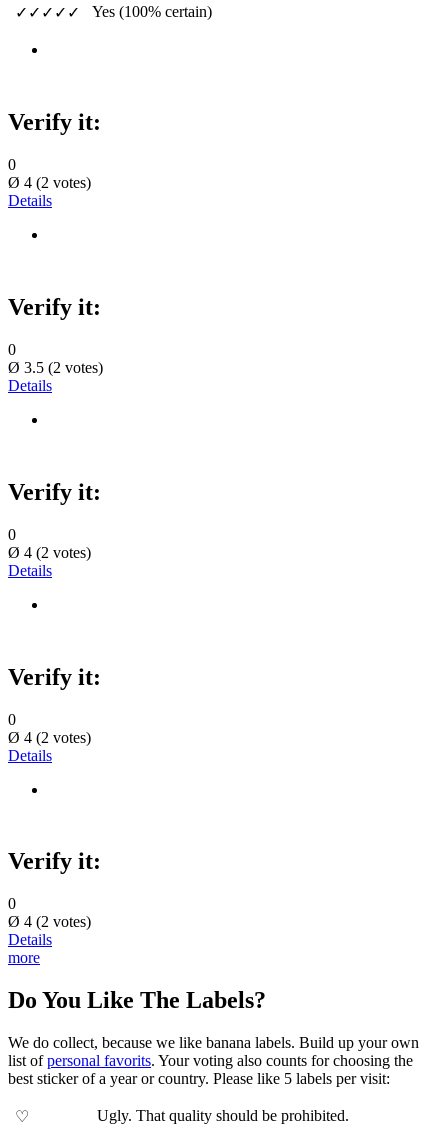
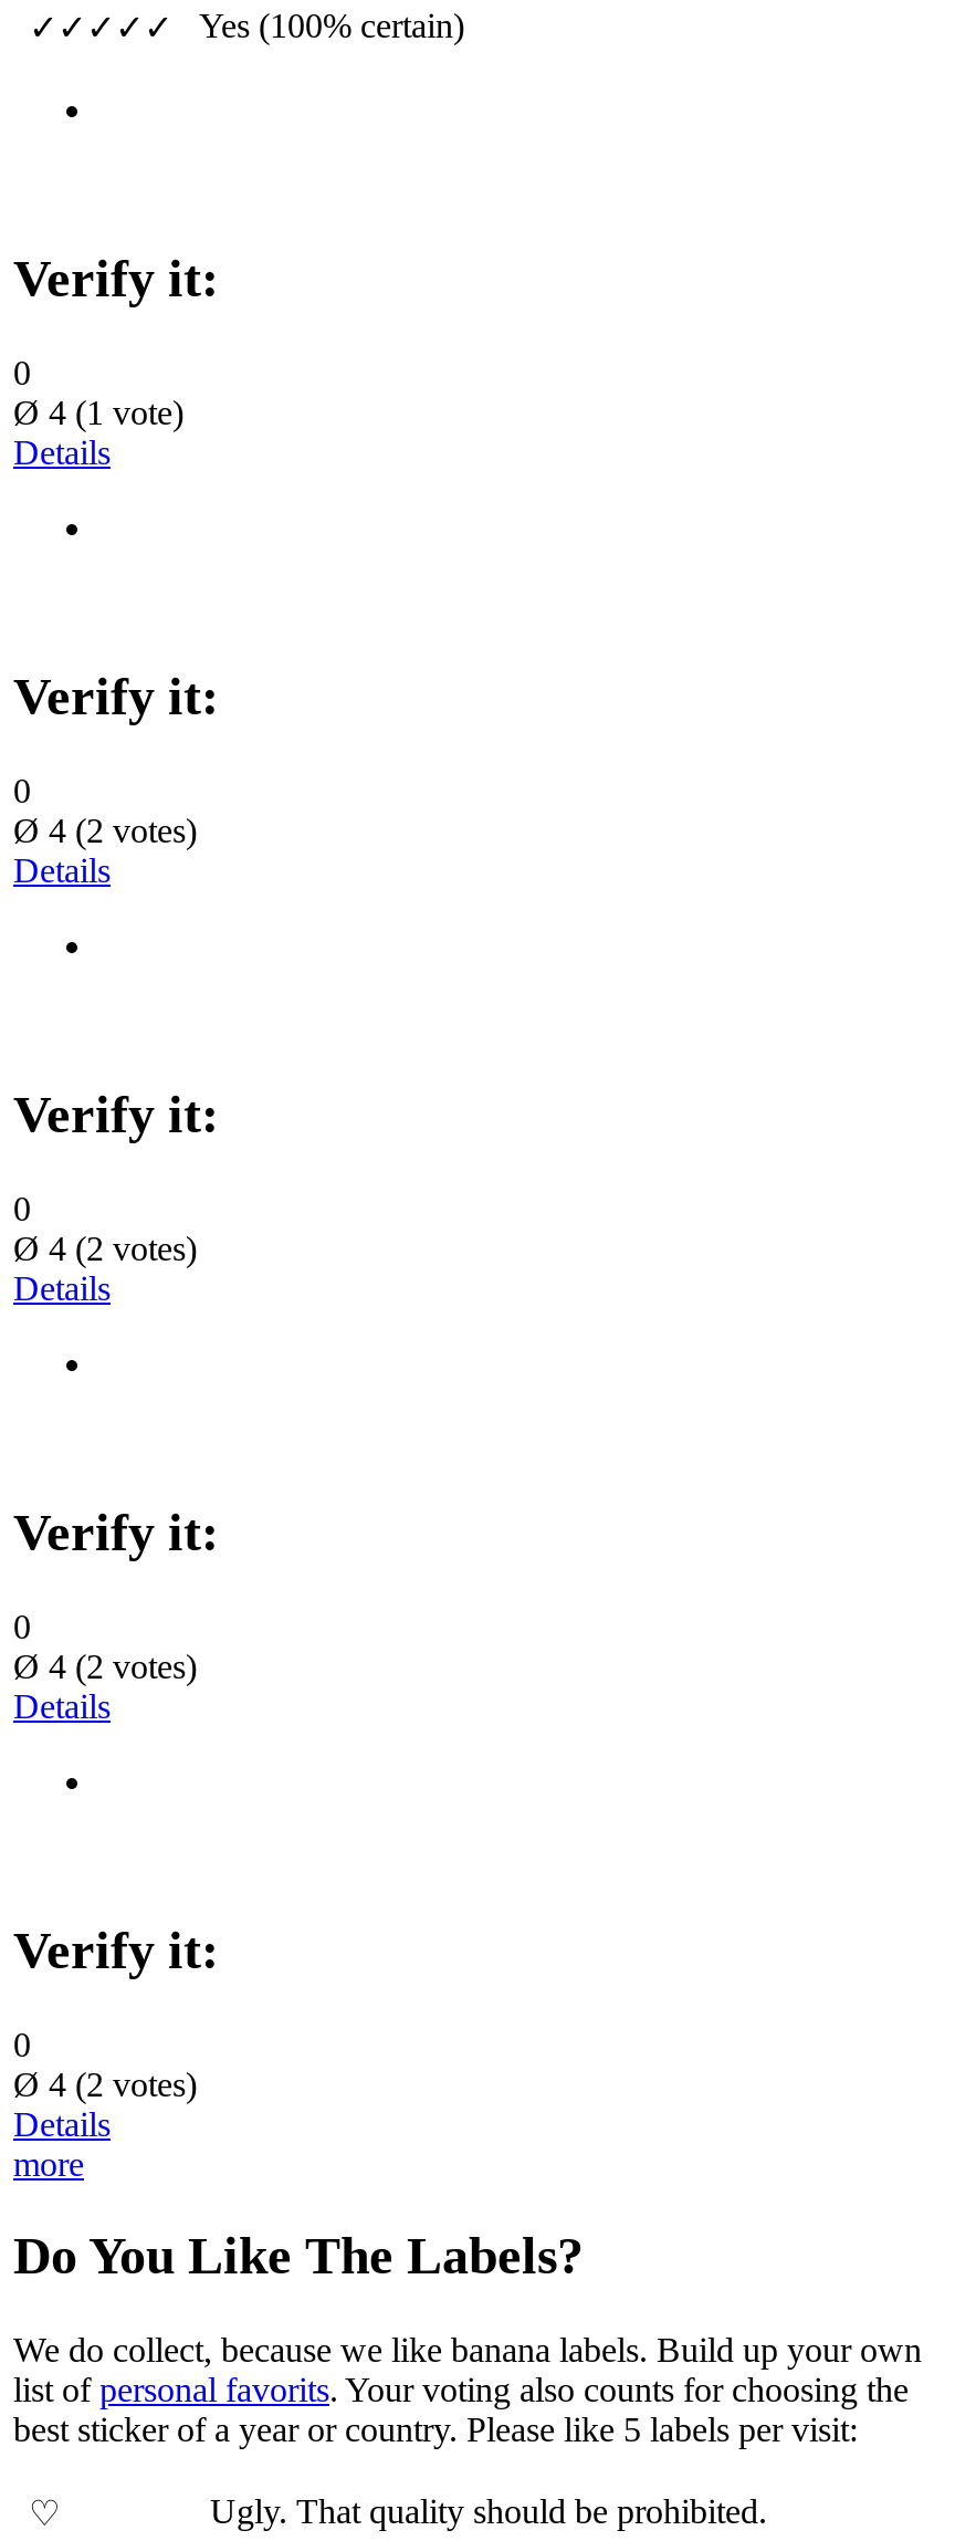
[8,174,91,191] Ø 4 (2 votes) -> [13,394,183,431] Ø 4 (1 vote)
[8,359,103,376] Ø 3.5 (2 votes) -> [13,811,197,849] Ø 4 (2 votes)

